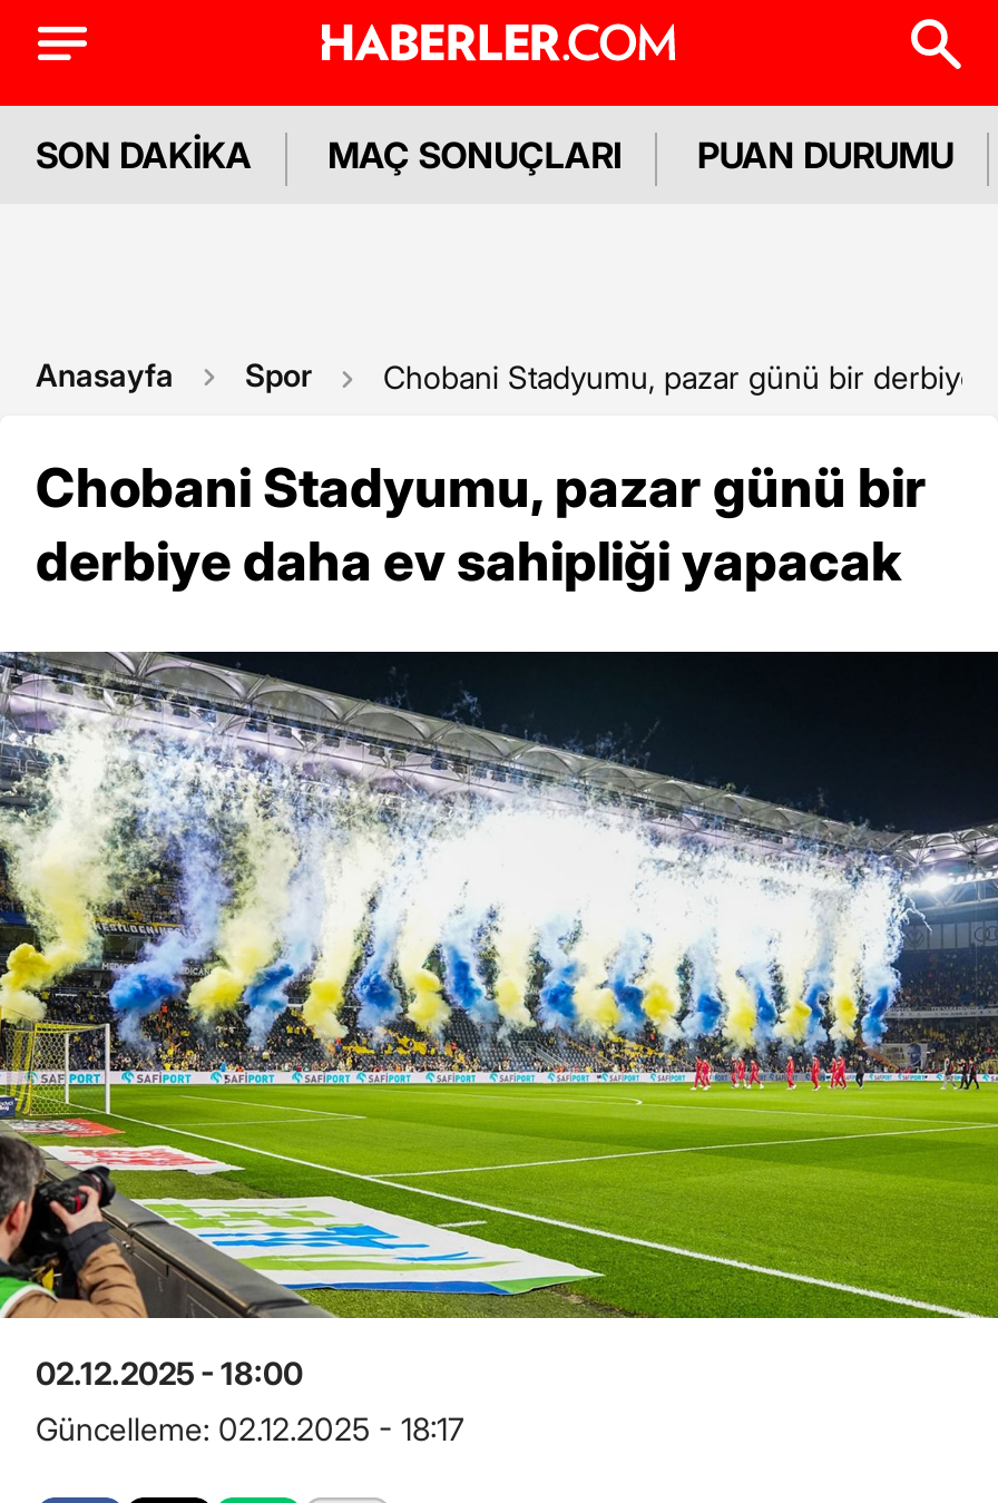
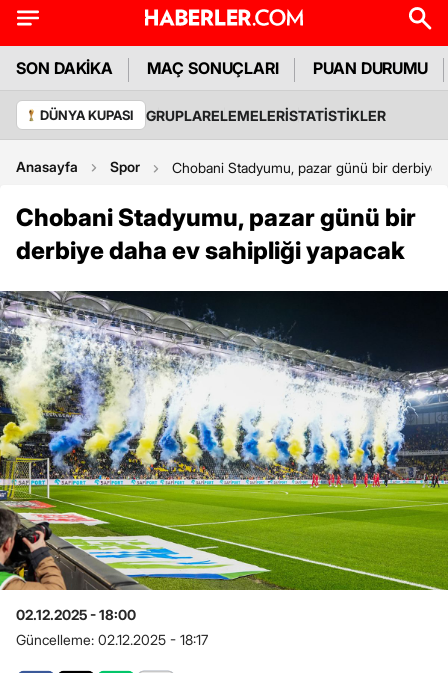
none -> [40,106,386,123] DÜNYA KUPASI | GRUPLARELEMELERİSTATİSTİKLER

